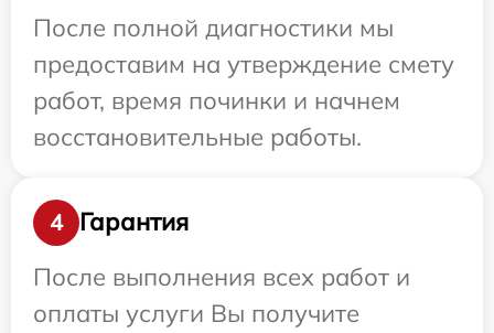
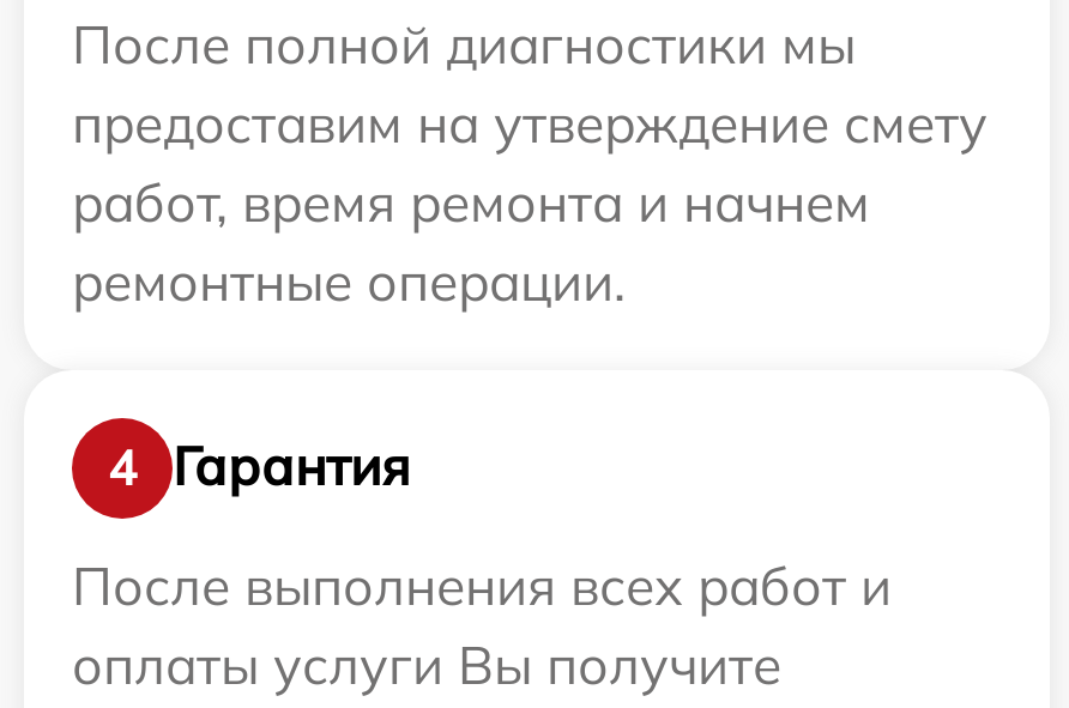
[33,85,400,152] работ, время починки и начнем | восстановительные работы. -> [72,169,870,315] работ, время ремонта и начнем | ремонтные операции.

